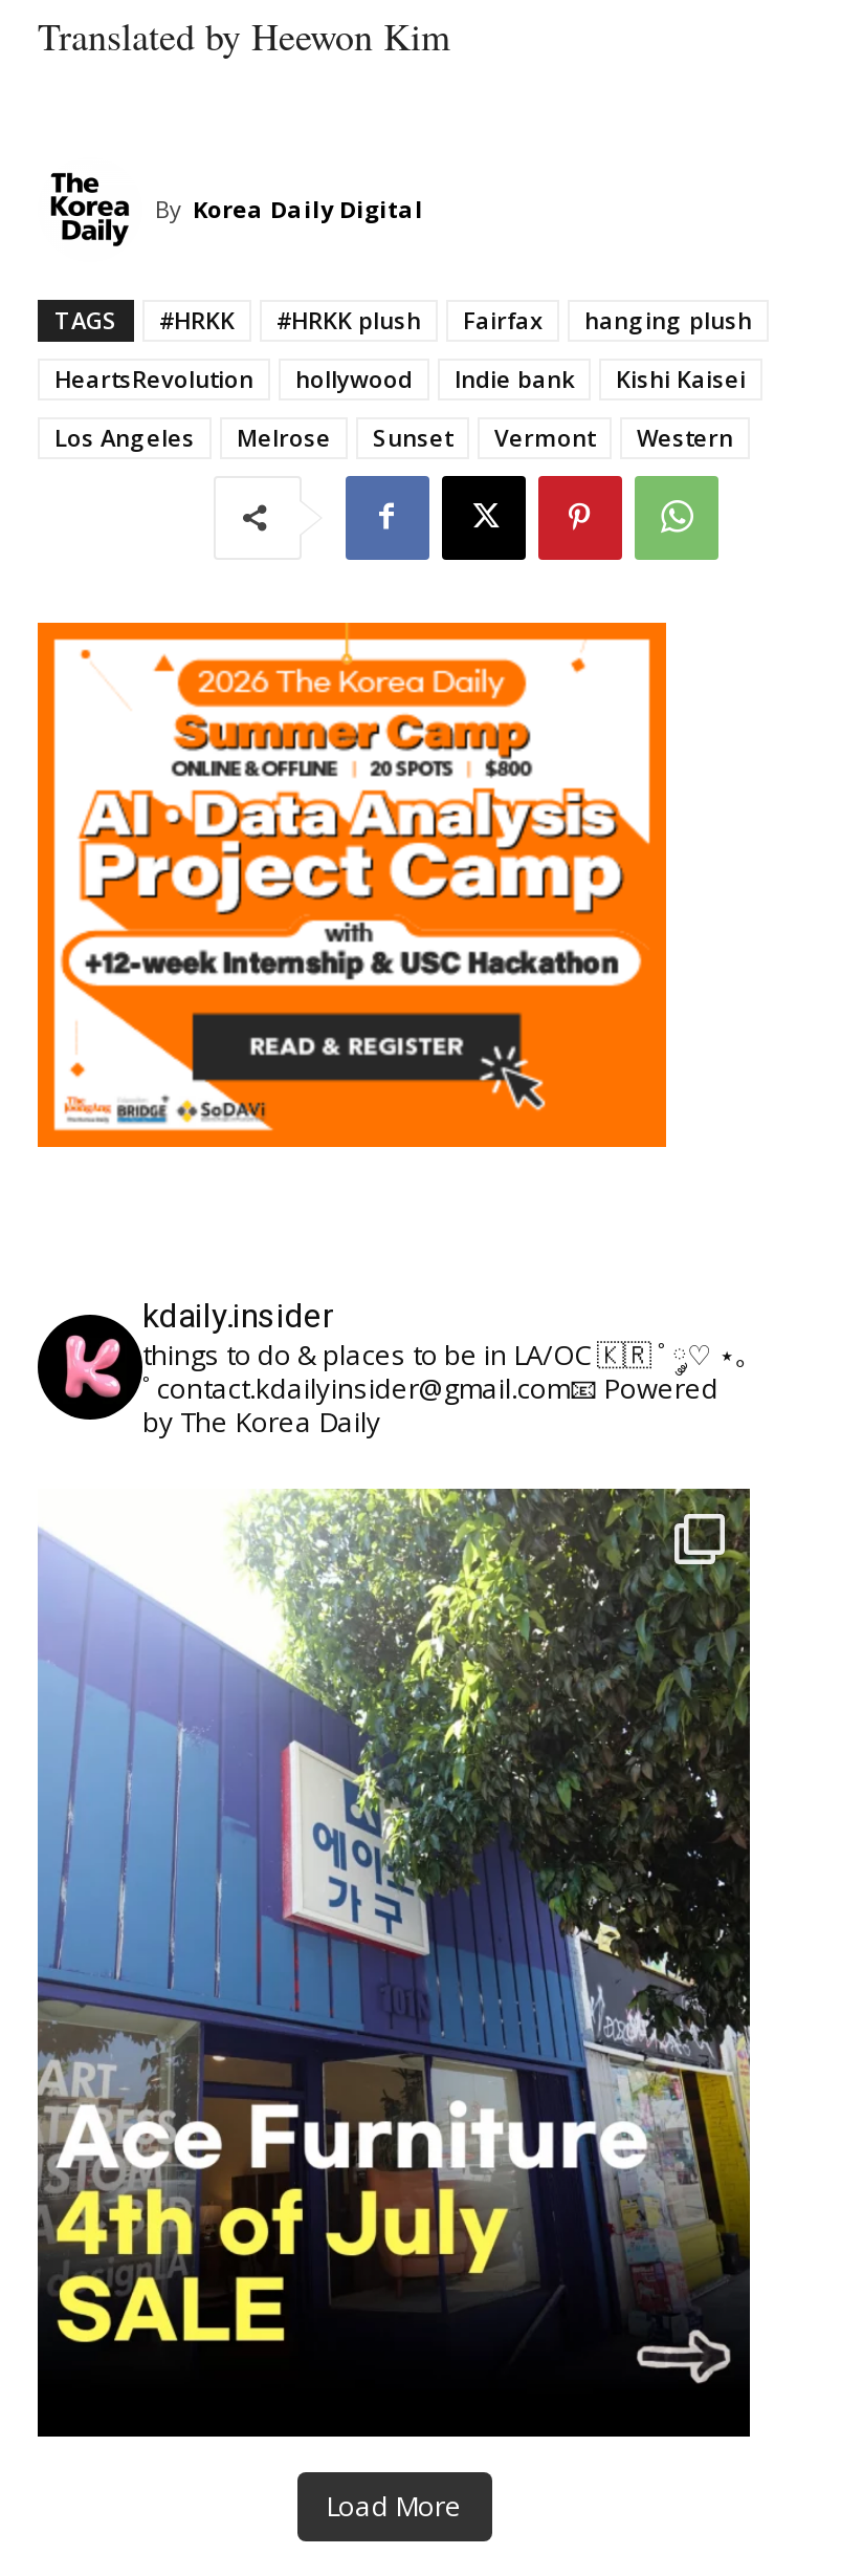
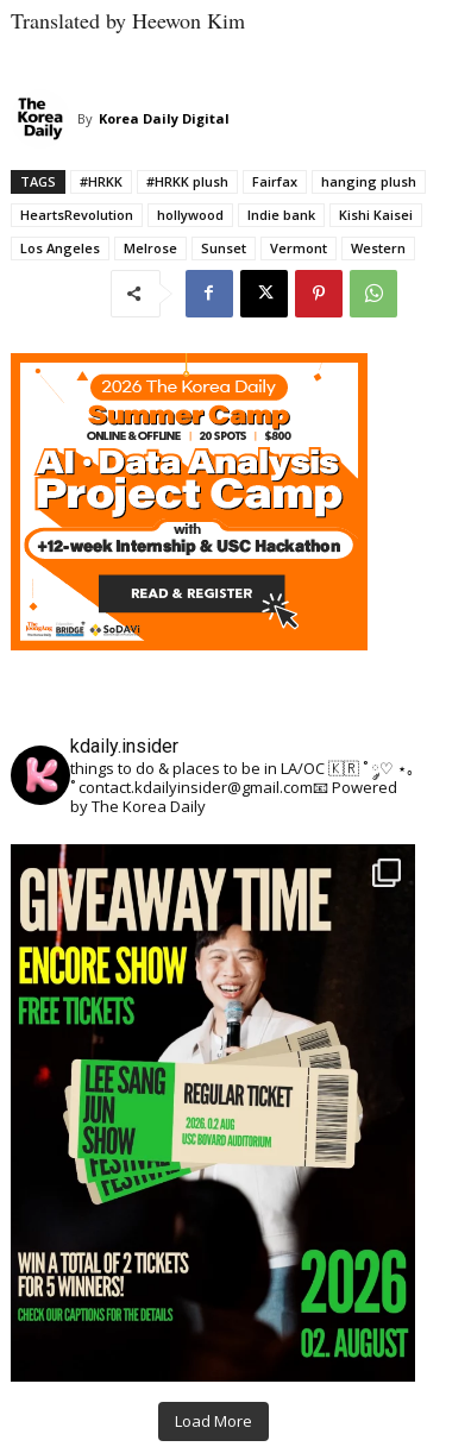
[36,1487,752,2416] [image] -> [10,843,416,1371] [image]

